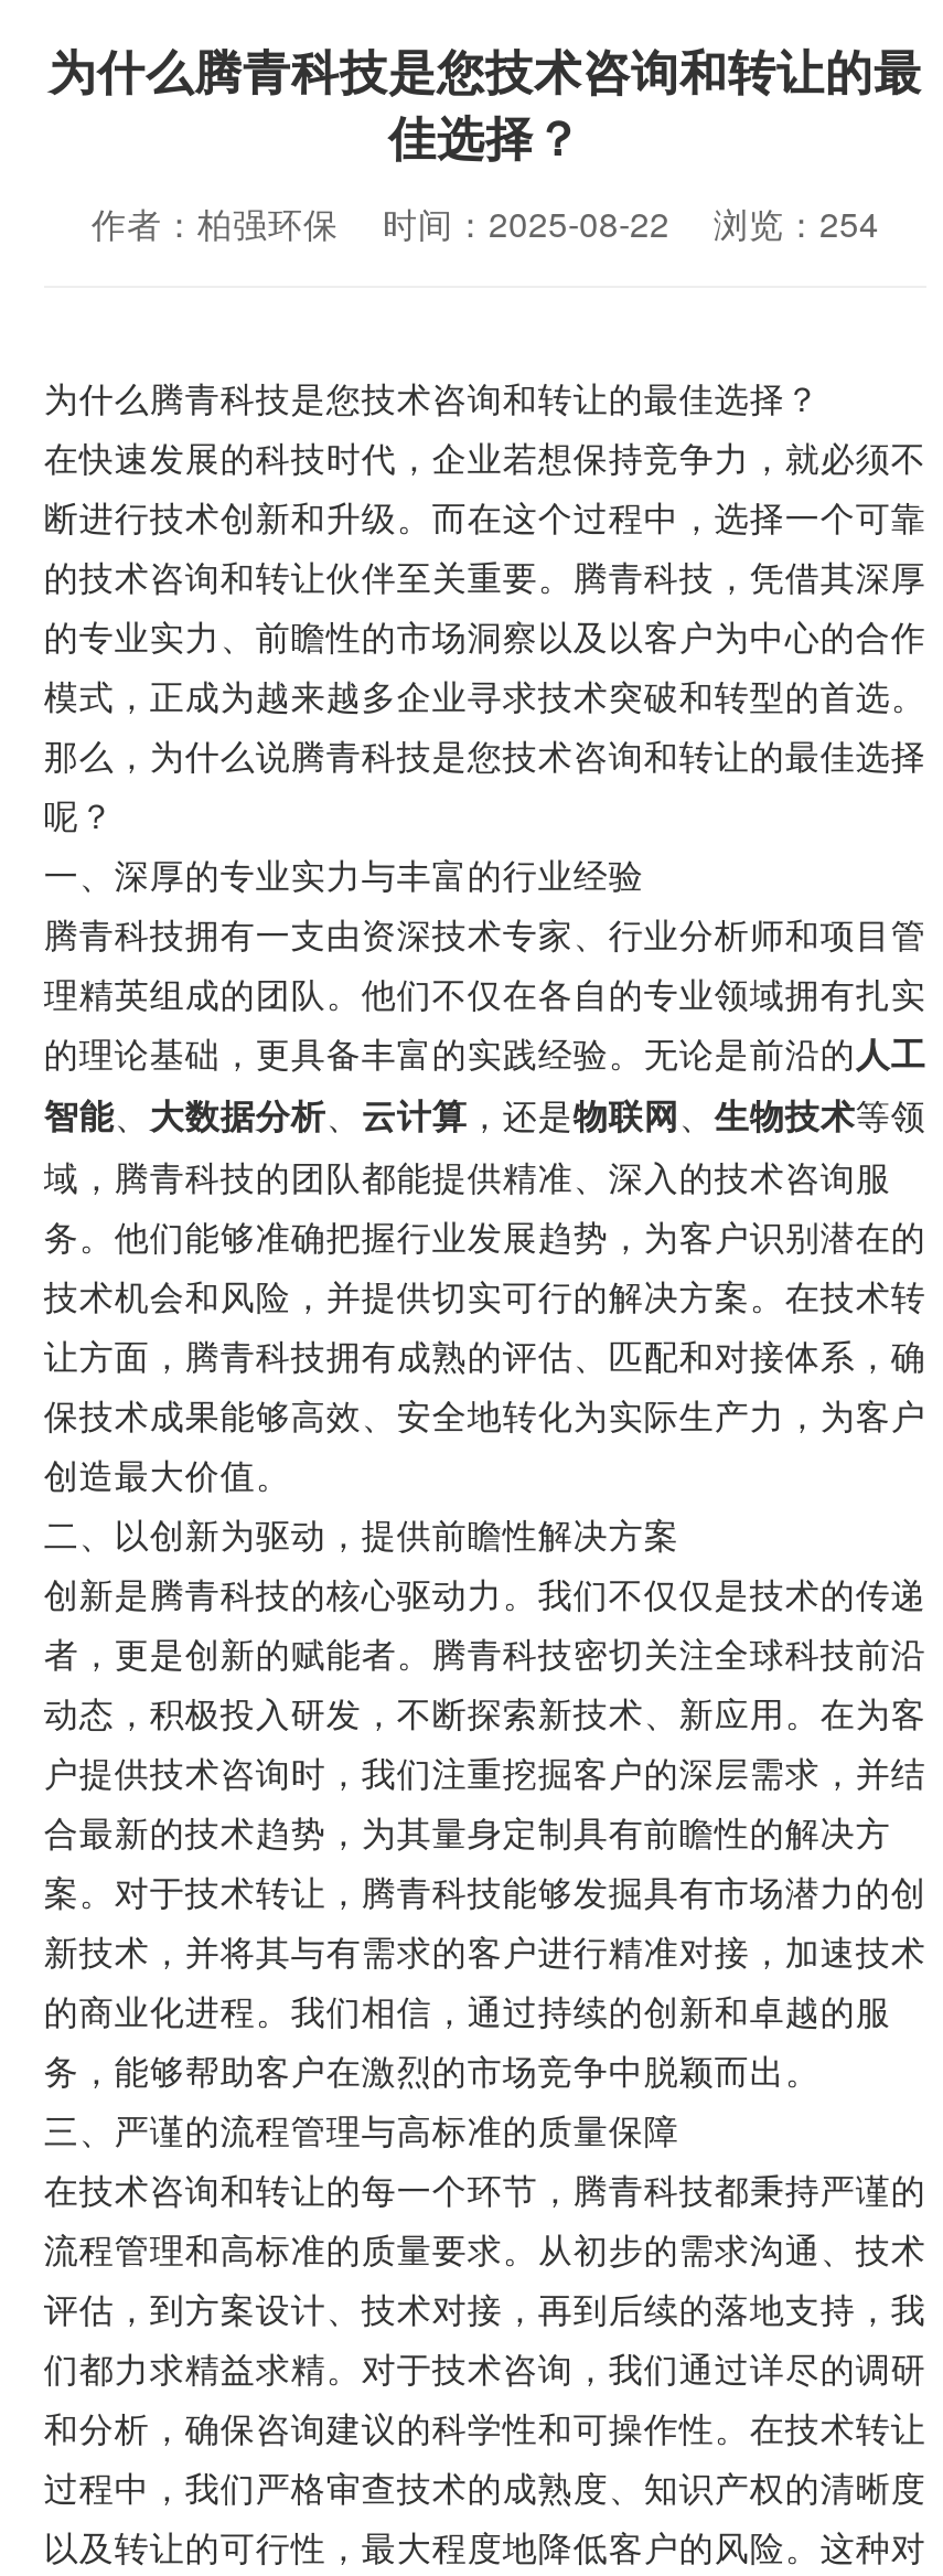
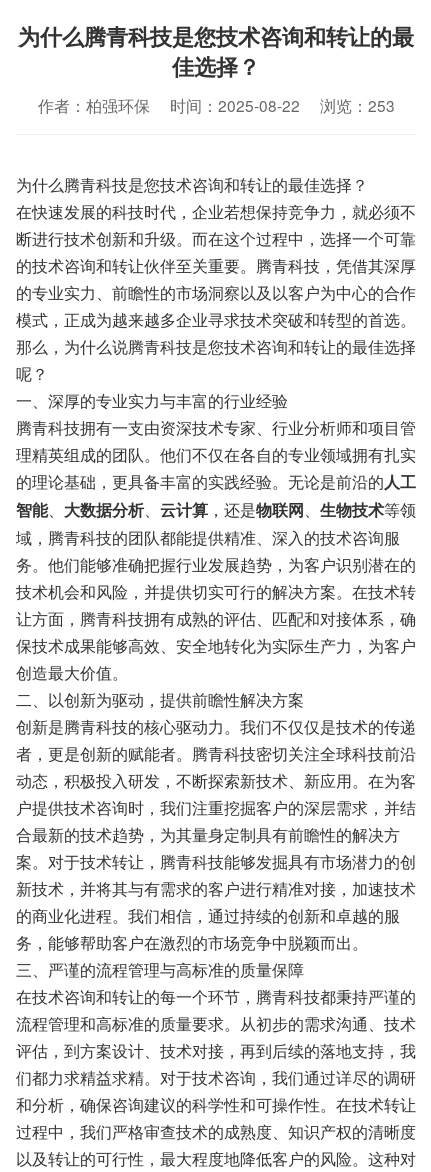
[92,198,879,246] 作者：柏强环保 时间：2025-08-22 浏览：254 -> [37,94,394,116] 作者：柏强环保 时间：2025-08-22 浏览：253

